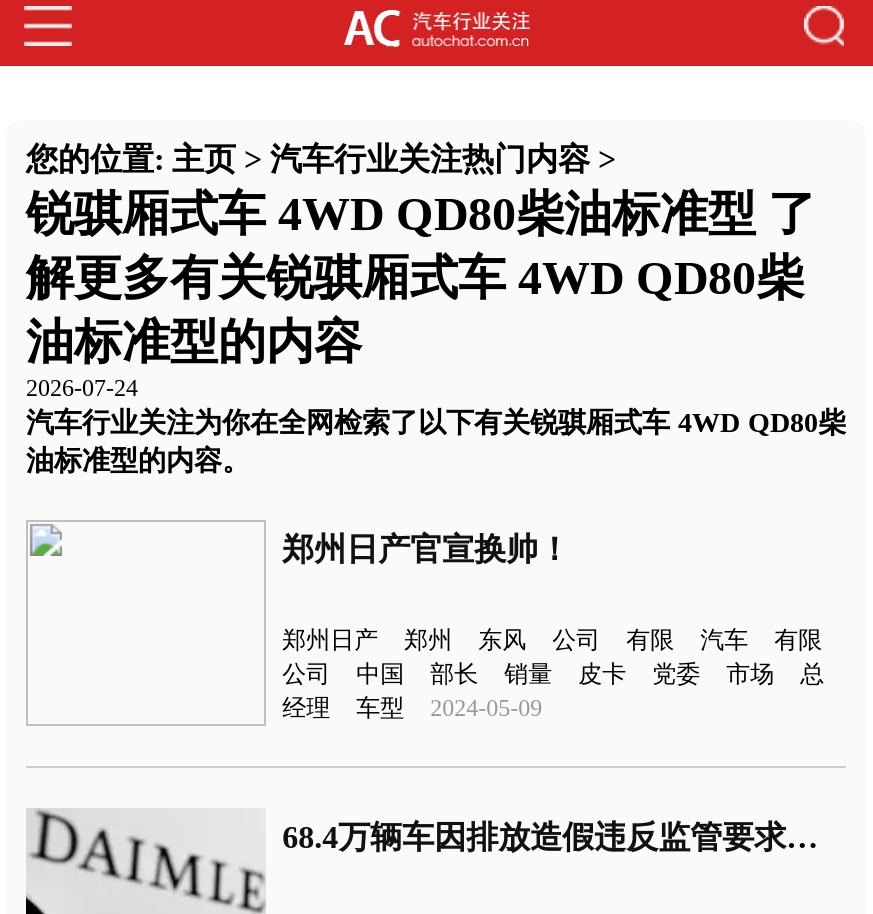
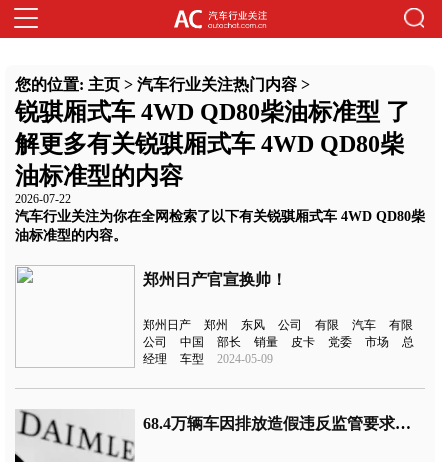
[26,374,138,402] 2026-07-24 -> [15,192,71,206] 2026-07-22

